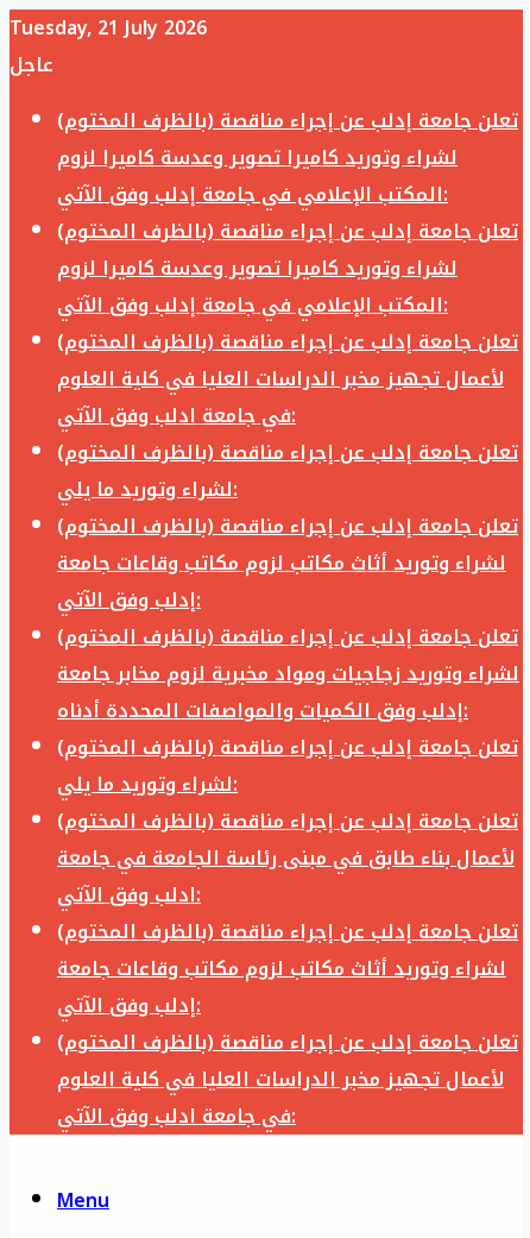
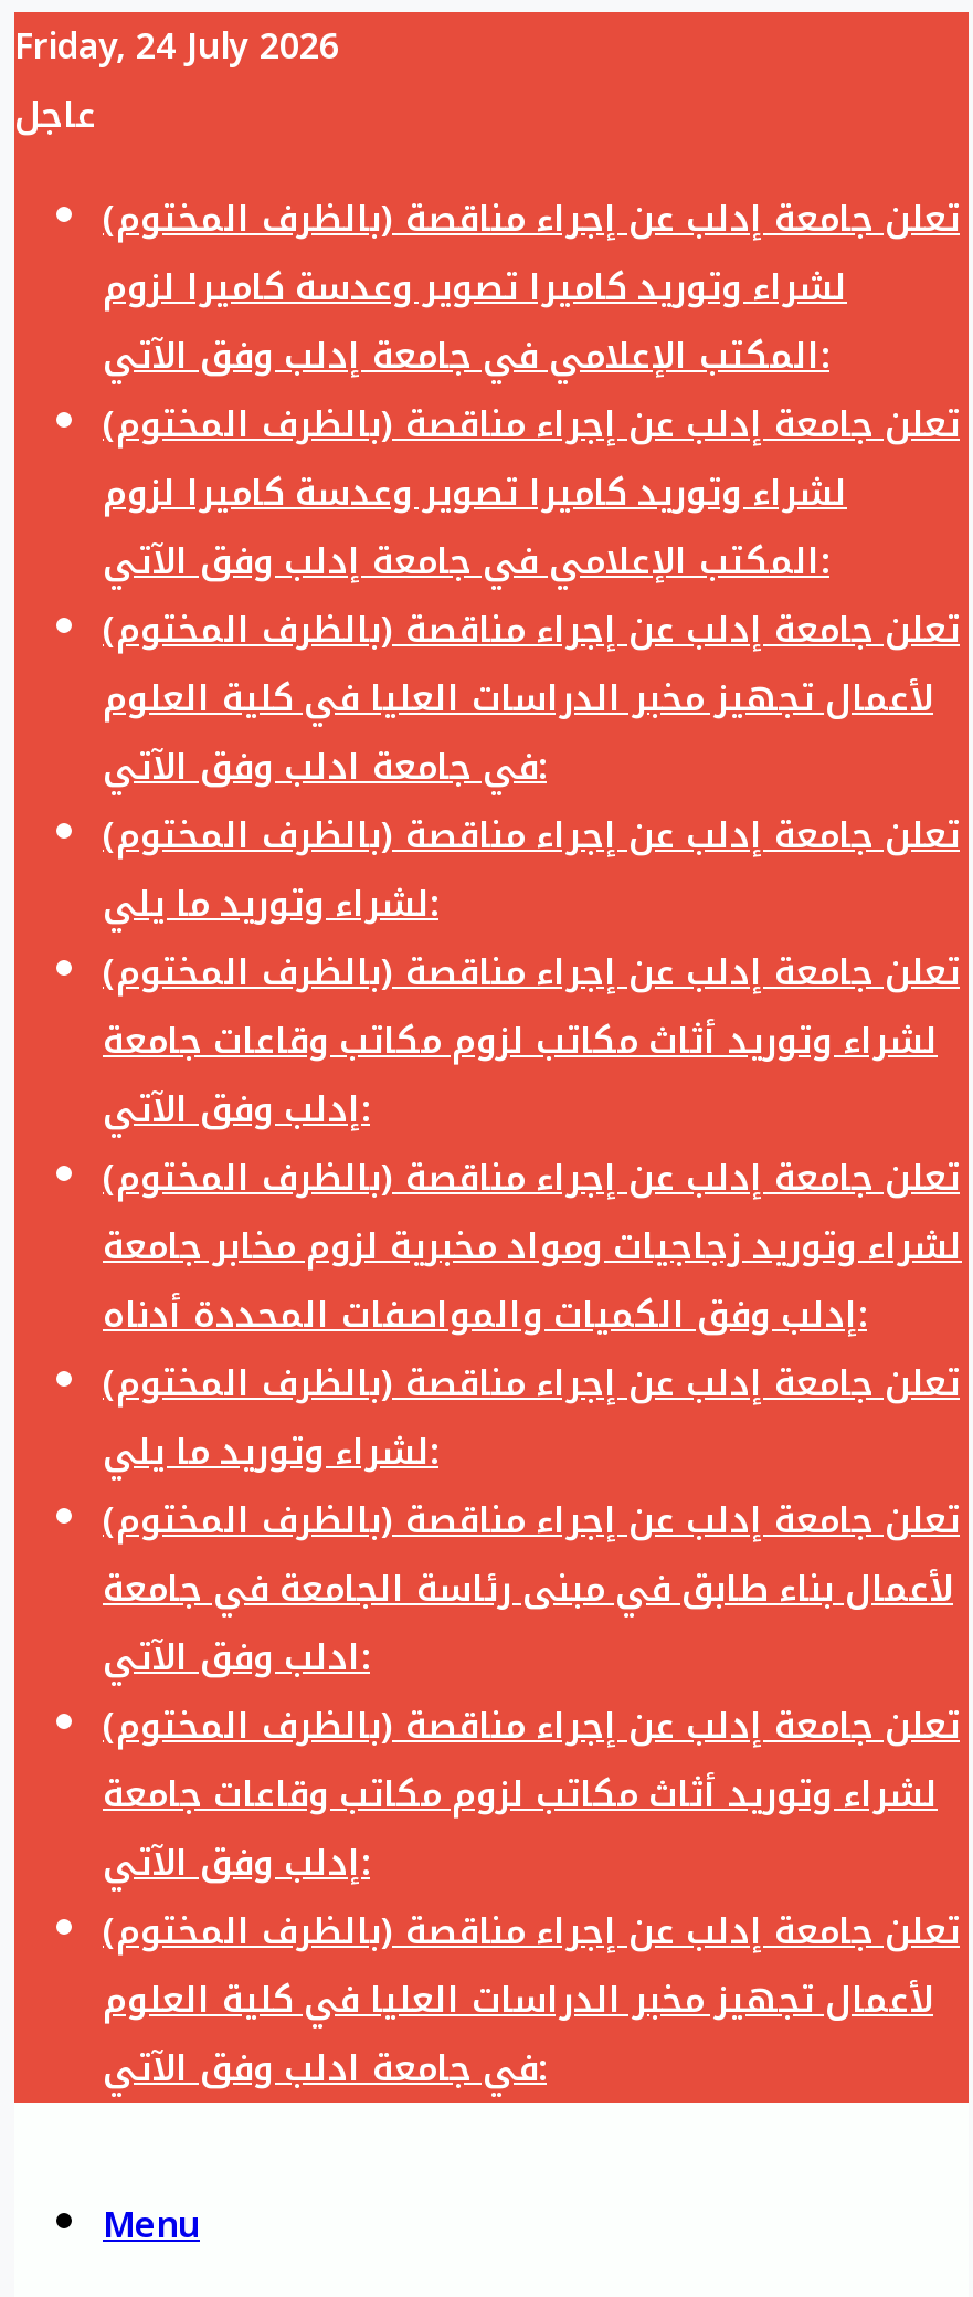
[10,10,207,46] Tuesday, 21 July 2026 -> [14,12,339,81] Friday, 24 July 2026

